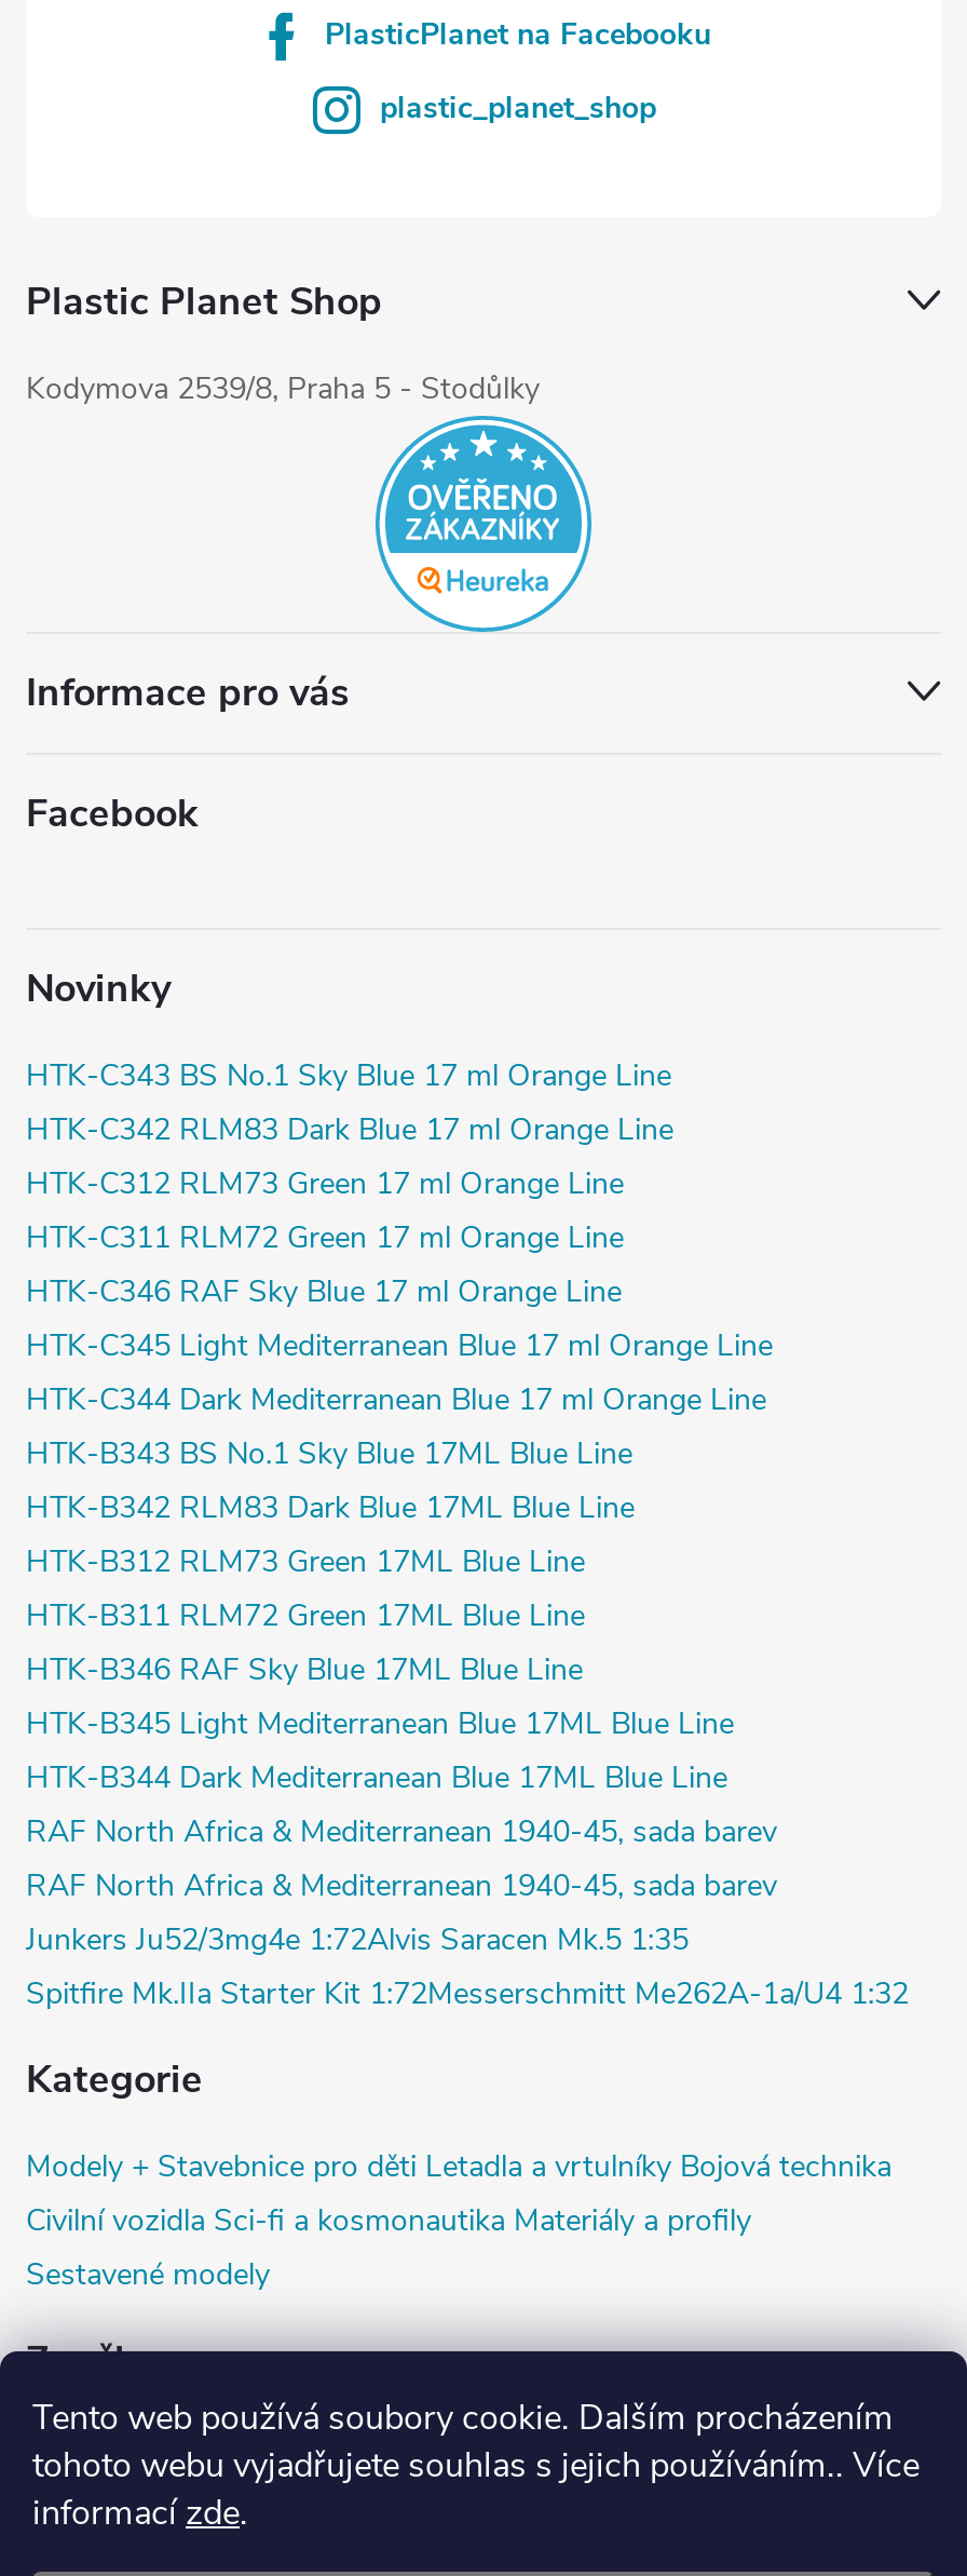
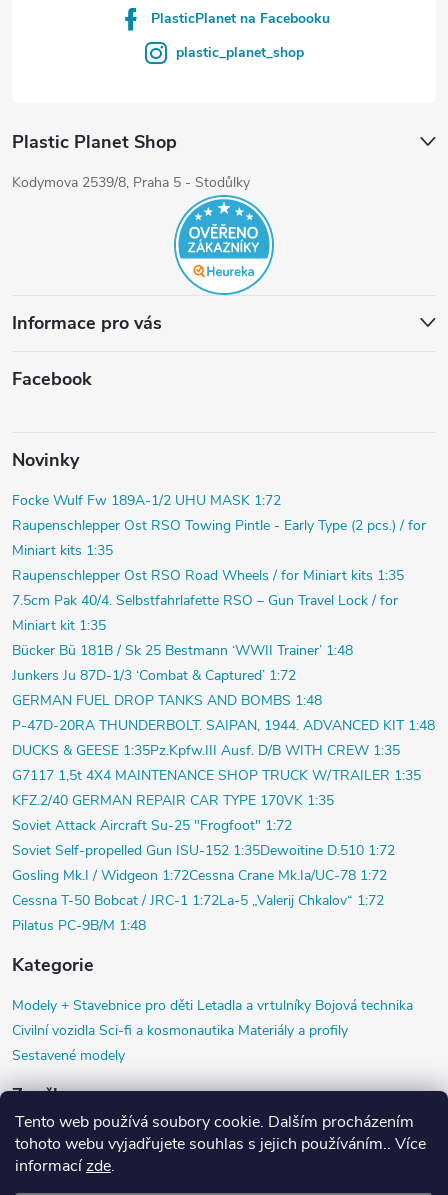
[26,1055,909,2014] HTK-C343 BS No.1 Sky Blue 17 ml Orange Line | HTK-C342 RLM83 Dark Blue 17 ml Orange Line | HTK-C312 RLM73 Green 17 ml Orange Line | HTK-C311 RLM72 Green 17 ml Orange Line | HTK-C346 RAF Sky Blue 17 ml Orange Line | HTK-C345 Light Mediterranean Blue 17 ml Orange Line | HTK-C344 Dark Mediterranean Blue 17 ml Orange Line | HTK-B343 BS No.1 Sky Blue 17ML Blue Line | HTK-B342 RLM83 Dark Blue 17ML Blue Line | HTK-B312 RLM73 Green 17ML Blue Line | HTK-B311 RLM72 Green 17ML Blue Line | HTK-B346 RAF Sky Blue 17ML Blue Line | HTK-B345 Light Mediterranean Blue 17ML Blue Line | HTK-B344 Dark Mediterranean Blue 17ML Blue Line | RAF North Africa & Mediterranean 1940-45, sada barev | RAF North Africa & Mediterranean 1940-45, sada barev | Junkers Ju52/3mg4e 1:72Alvis Saracen Mk.5 1:35 | Spitfire Mk.IIa Starter Kit 1:72Messerschmitt Me262A-1a/U4 1:32 -> [12,491,435,935] Focke Wulf Fw 189A-1/2 UHU MASK 1:72 | Raupenschlepper Ost RSO Towing Pintle - Early Type (2 pcs.) / for | Miniart kits 1:35 | Raupenschlepper Ost RSO Road Wheels / for Miniart kits 1:35 | 7.5cm Pak 40/4. Selbstfahrlafette RSO – Gun Travel Lock / for | Miniart kit 1:35 | Bücker Bü 181B / Sk 25 Bestmann ‘WWII Trainer’ 1:48 | Junkers Ju 87D-1/3 ‘Combat & Captured’ 1:72 | GERMAN FUEL DROP TANKS AND BOMBS 1:48 | P-47D-20RA THUNDERBOLT. SAIPAN, 1944. ADVANCED KIT 1:48 | DUCKS & GEESE 1:35Pz.Kpfw.III Ausf. D/B WITH CREW 1:35 | G7117 1,5t 4X4 MAINTENANCE SHOP TRUCK W/TRAILER 1:35 | KFZ.2/40 GERMAN REPAIR CAR TYPE 170VK 1:35 | Soviet Attack Aircraft Su-25 "Frogfoot" 1:72 | Soviet Self-propelled Gun ISU-152 1:35Dewoitine D.510 1:72 | Gosling Mk.I / Widgeon 1:72Cessna Crane Mk.Ia/UC-78 1:72 | Cessna T-50 Bobcat / JRC-1 1:72La-5 „Valerij Chkalov“ 1:72 | Pilatus PC-9B/M 1:48

